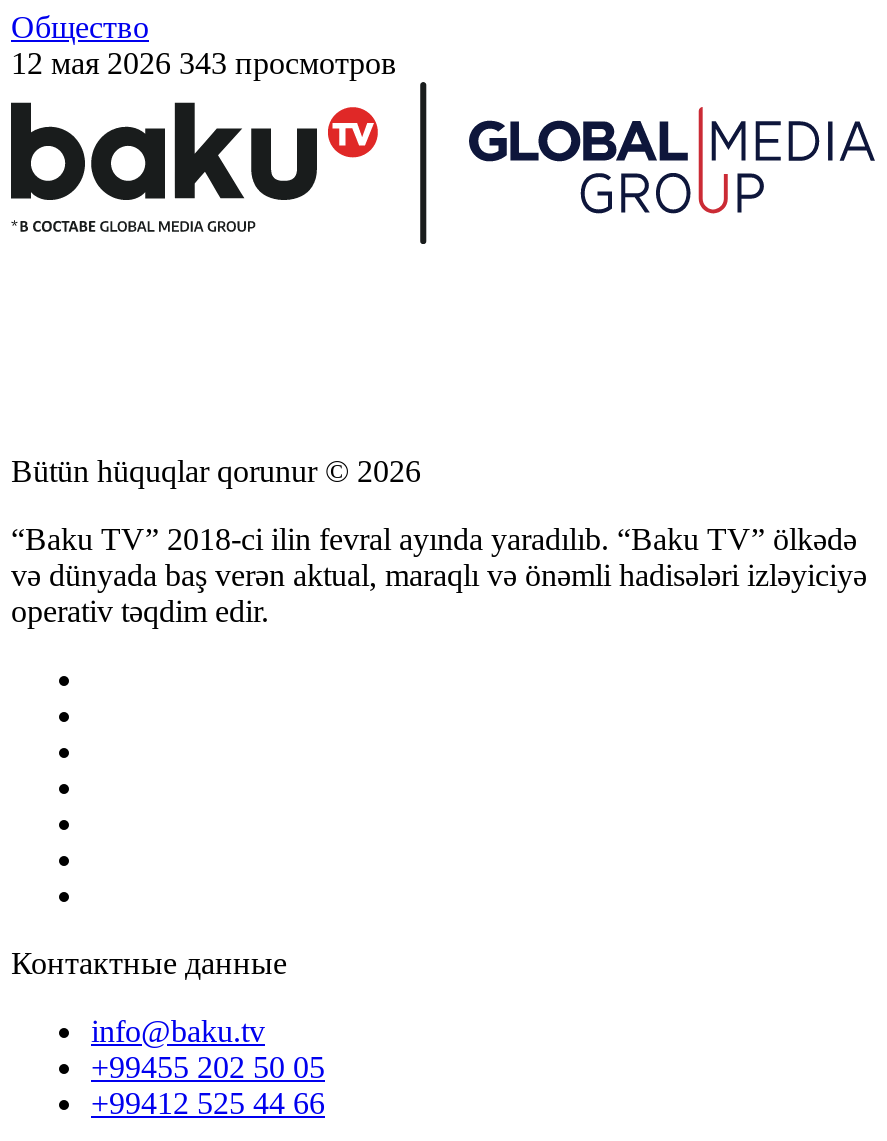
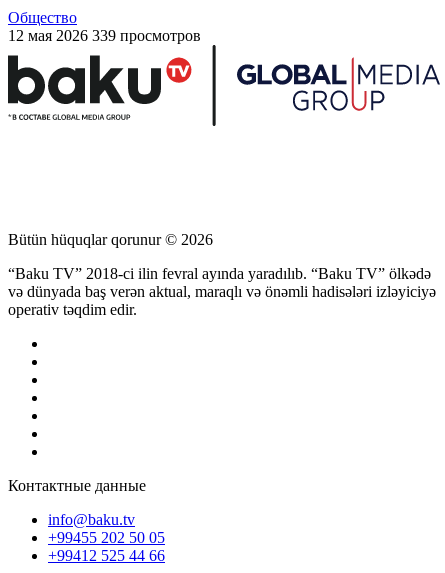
[11,47,397,81] 12 мая 2026 343 просмотров -> [8,27,201,44] 12 мая 2026 339 просмотров

